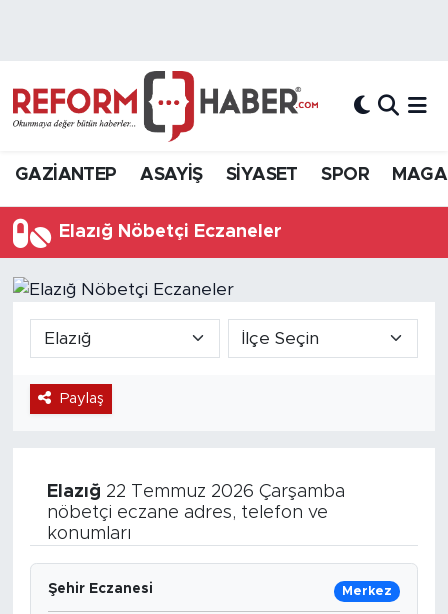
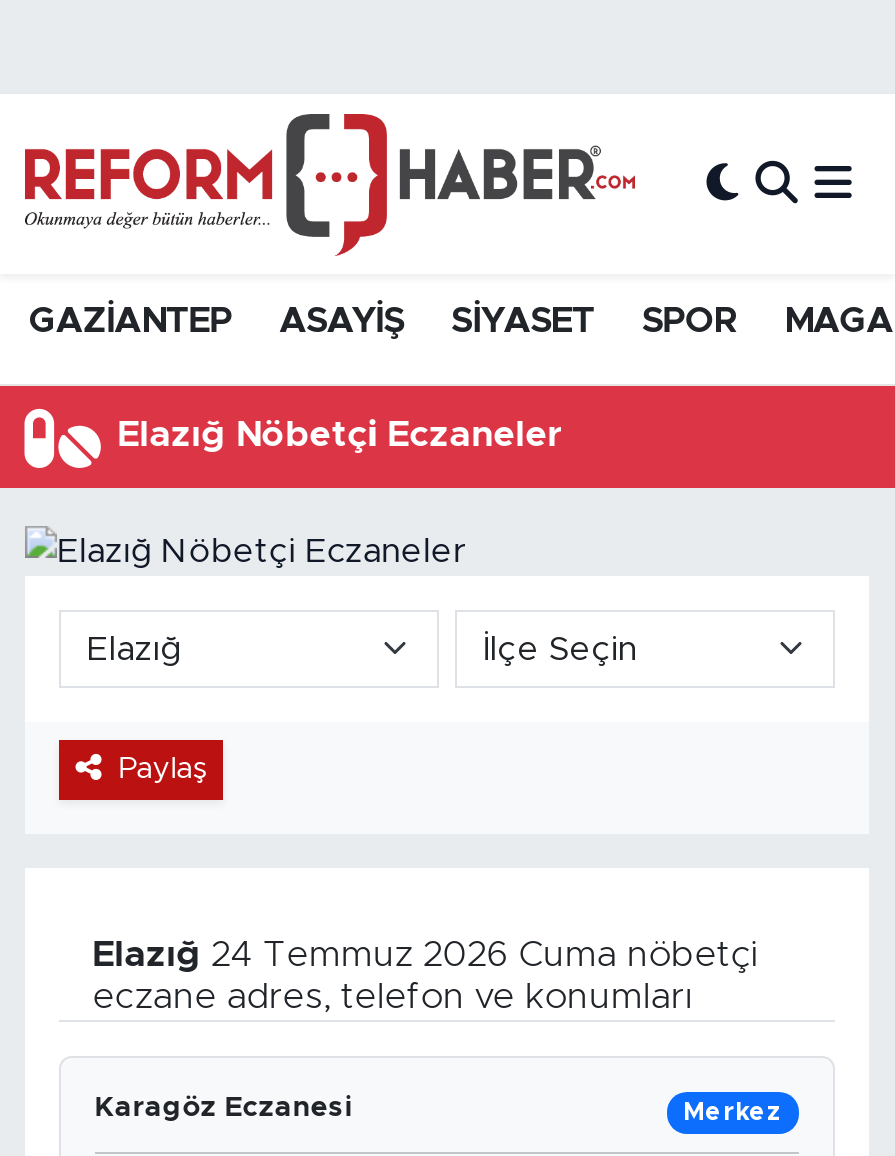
[47,483,345,543] Elazığ 22 Temmuz 2026 Çarşamba | nöbetçi eczane adres, telefon ve | konumları -> [93,939,757,1017] Elazığ 24 Temmuz 2026 Cuma nöbetçi | eczane adres, telefon ve konumları
[48,582,153,596] Şehir Eczanesi -> [95,1095,353,1123] Karagöz Eczanesi

